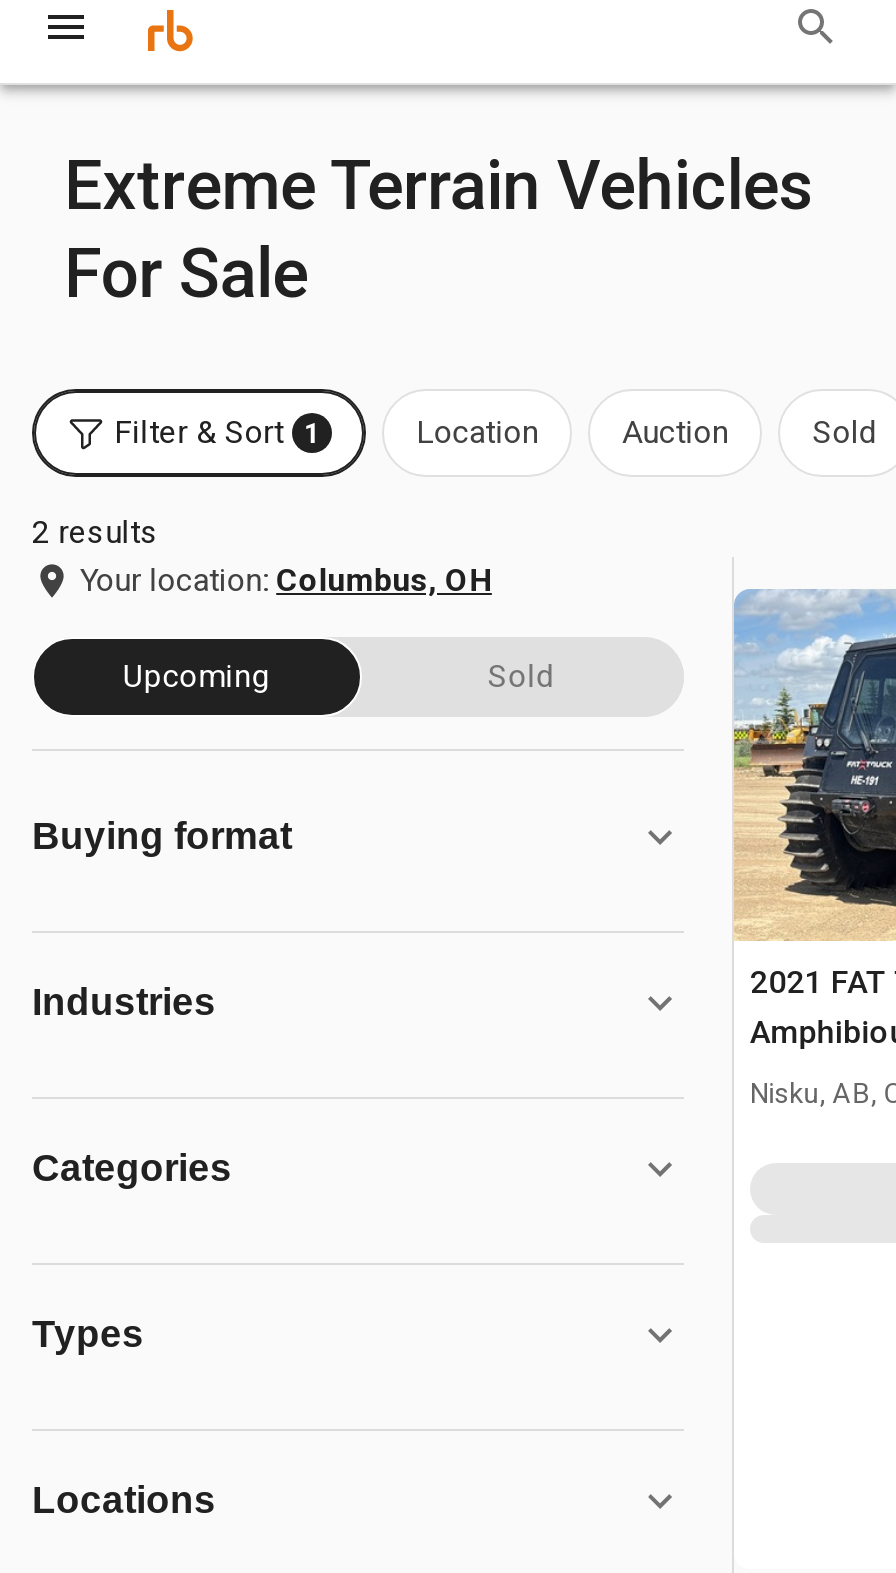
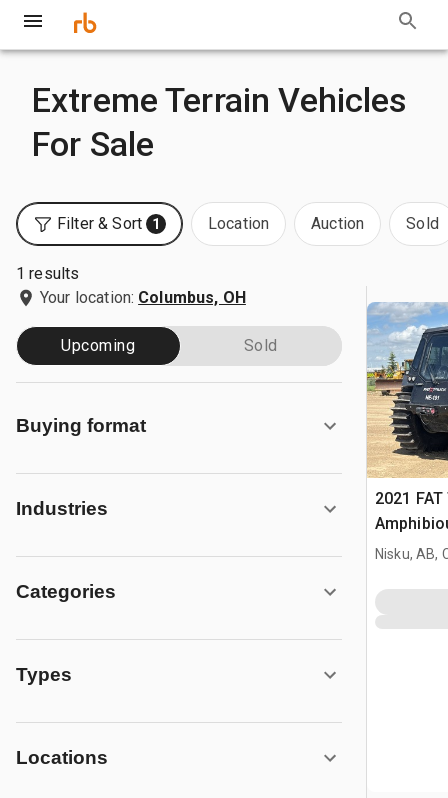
[32,513,159,551] 2 results -> [16,264,79,283] 1 results

